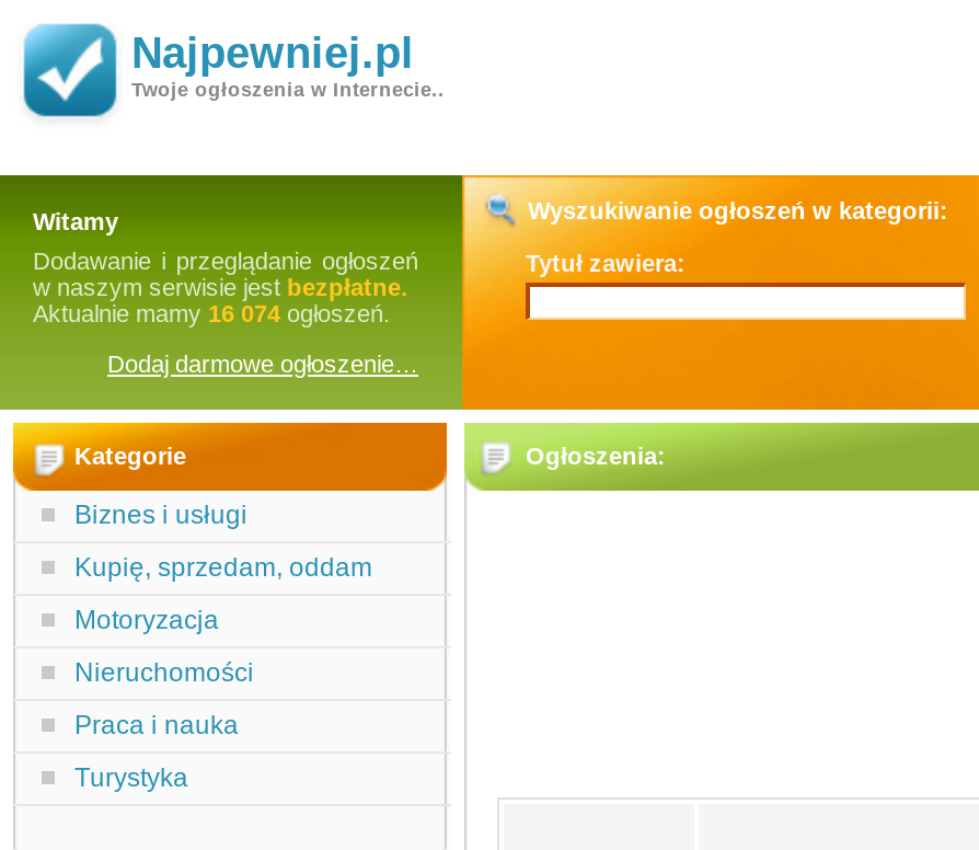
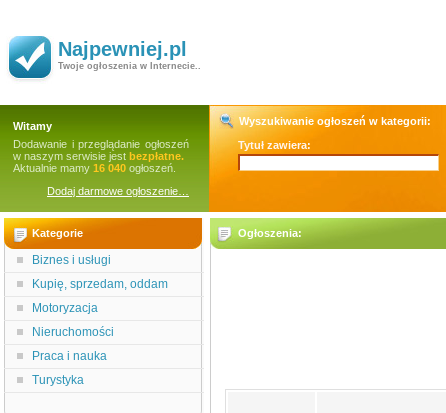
[33,299,390,325] Aktualnie mamy 16 074 ogłoszeń. -> [13,161,176,173] Aktualnie mamy 16 040 ogłoszeń.

